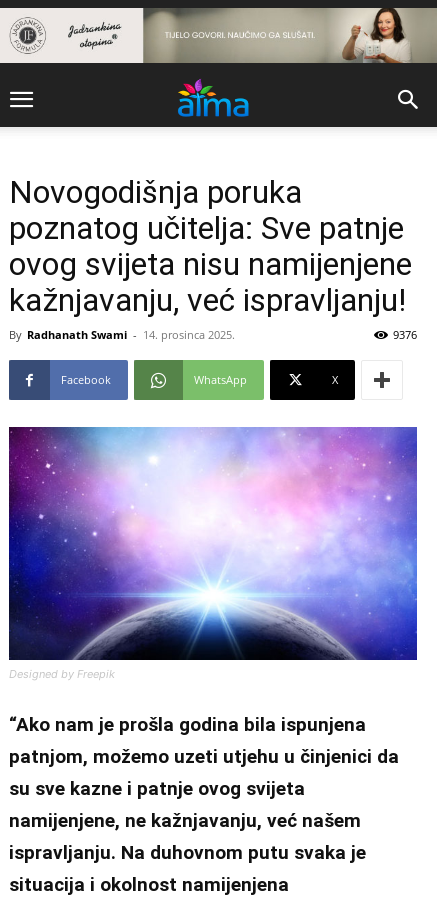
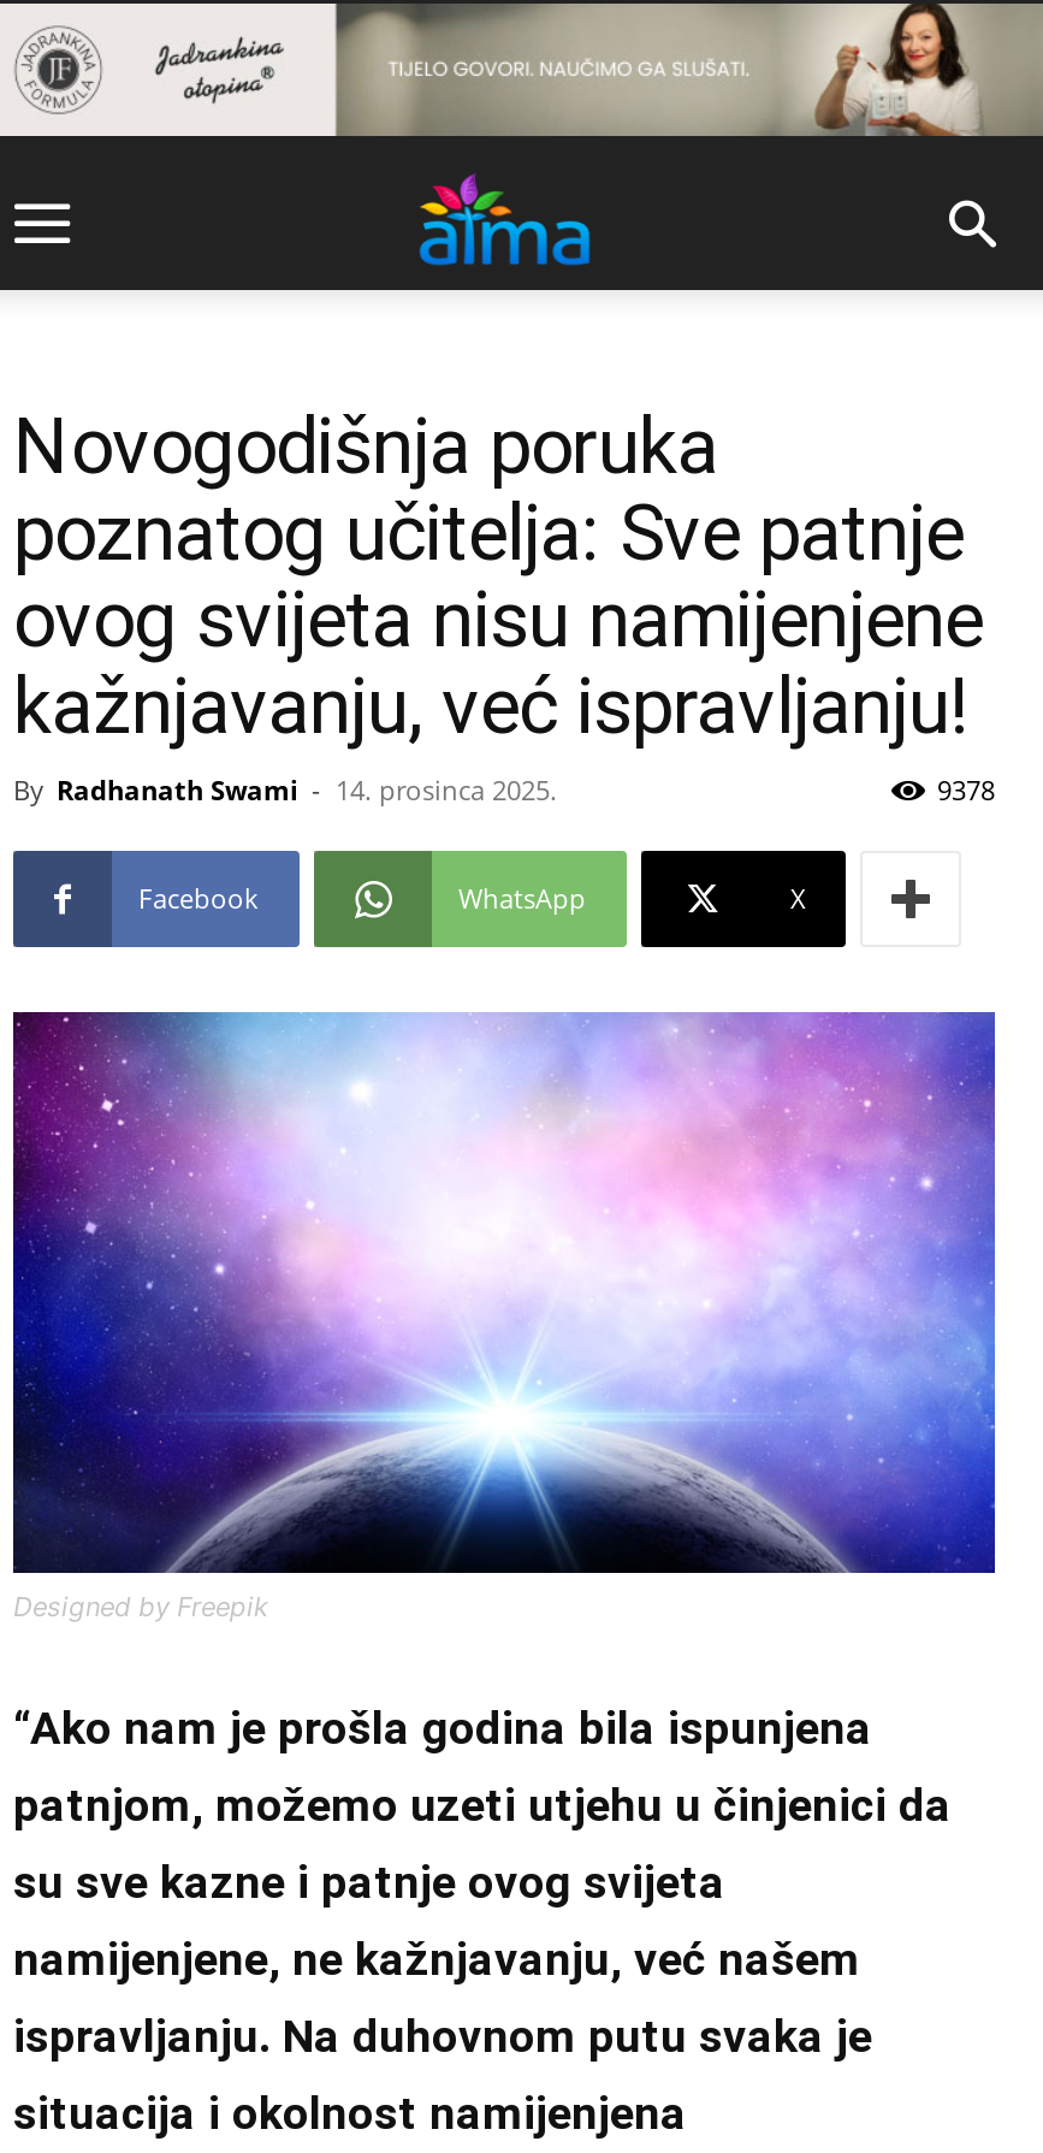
[393,327,417,342] 9376 -> [937,771,995,808] 9378

